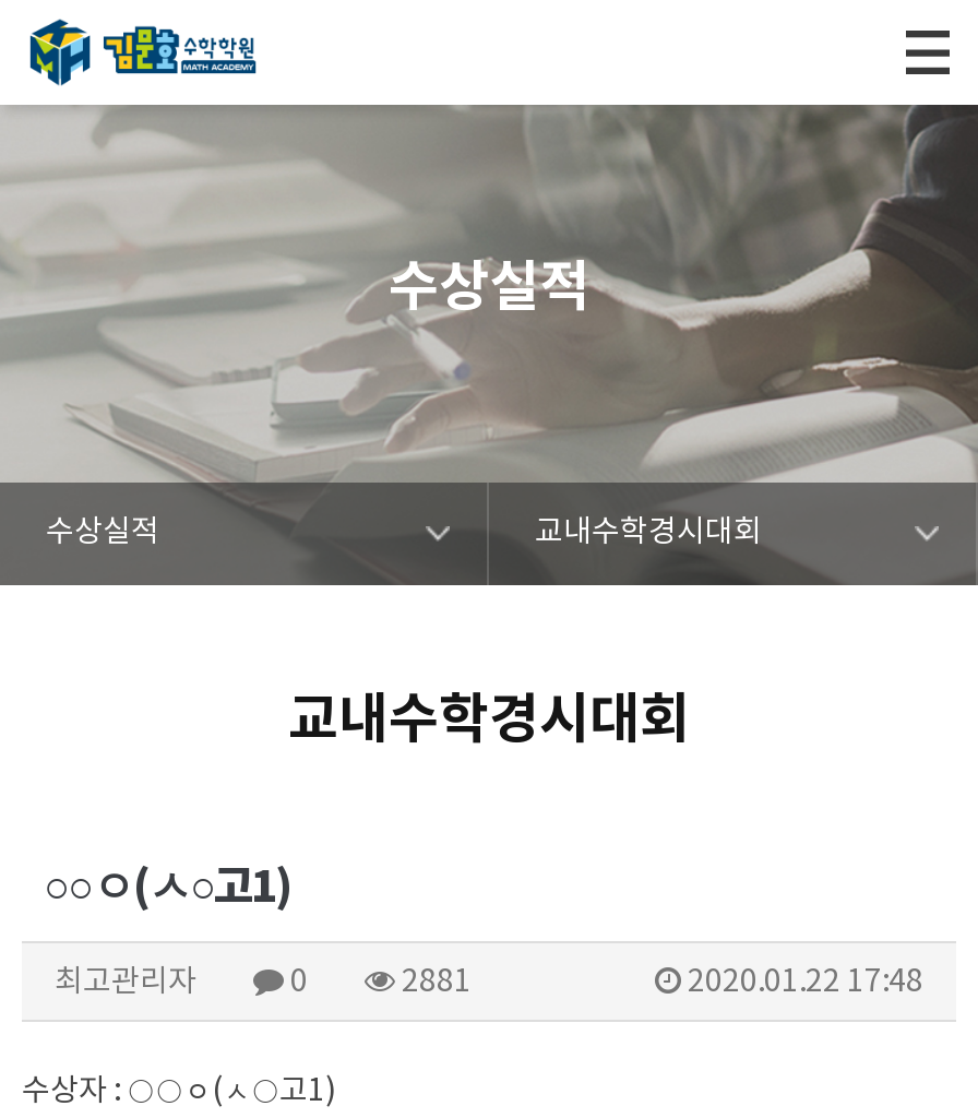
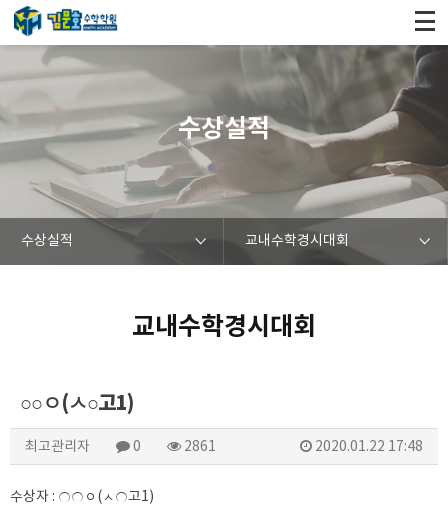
[395,964,472,999] 2881 -> [181,439,216,455] 2861

